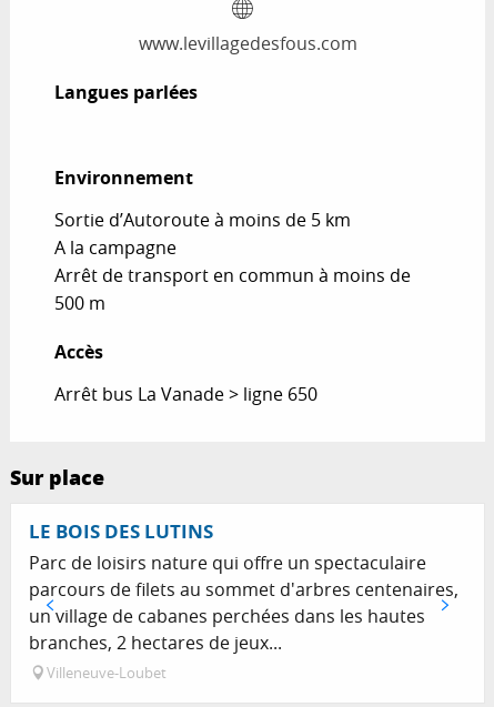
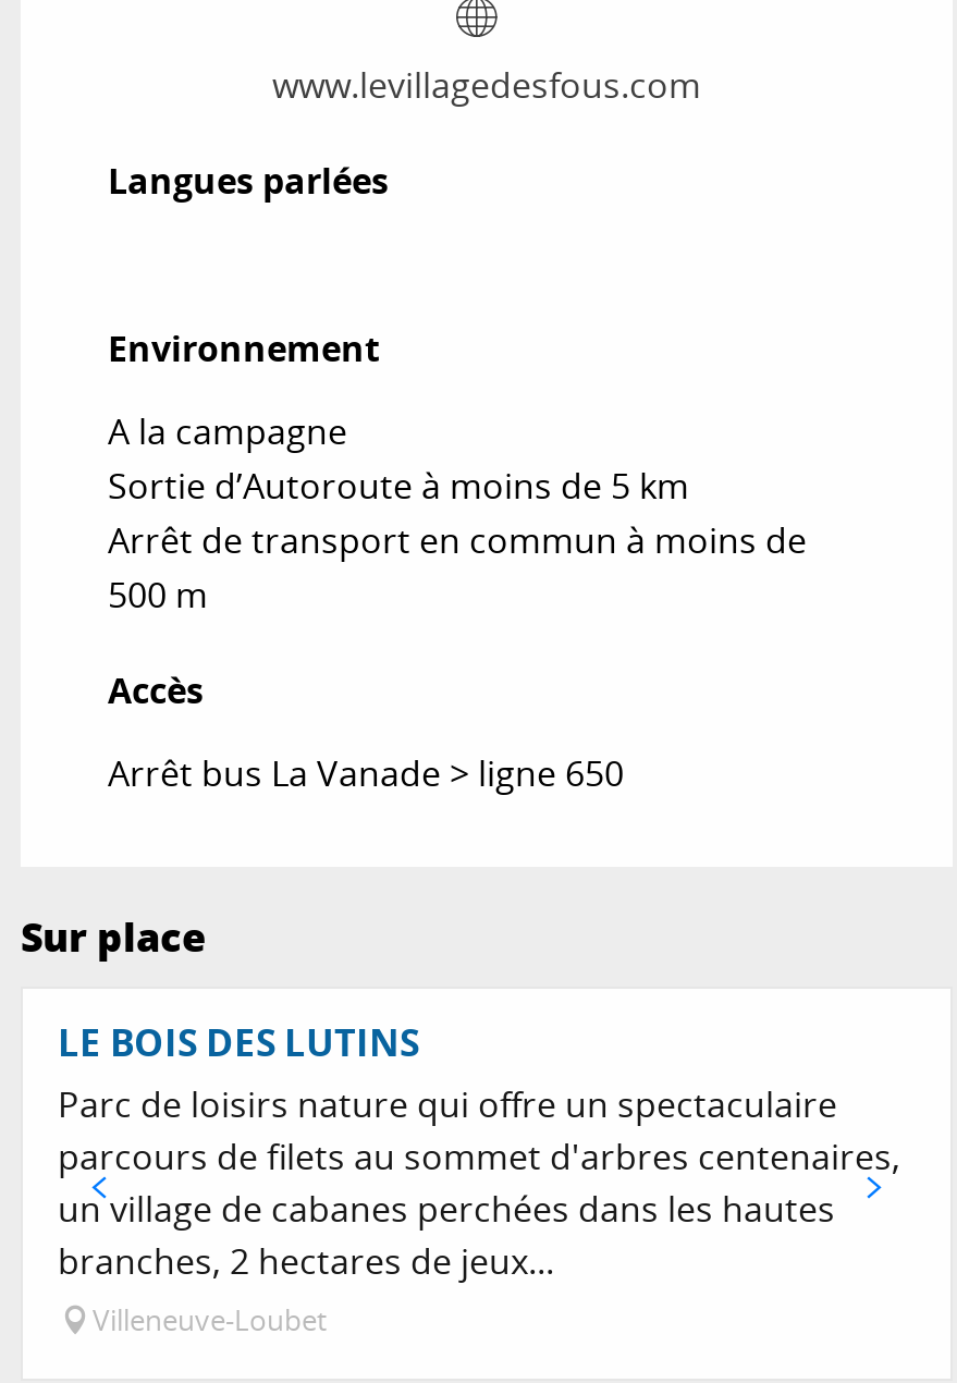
moved [54,207,351,232] -> [108,461,689,509]: Sortie d’Autoroute à moins de 5 km
moved [54,235,177,259] -> [108,407,347,455]: A la campagne

